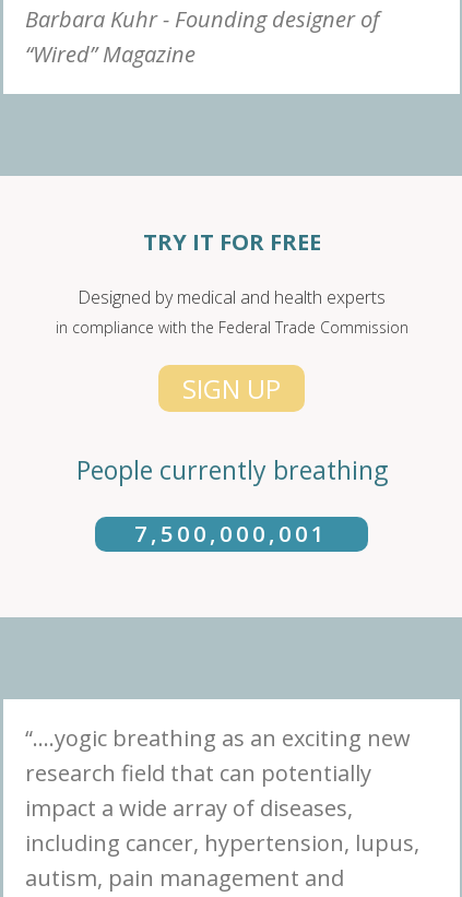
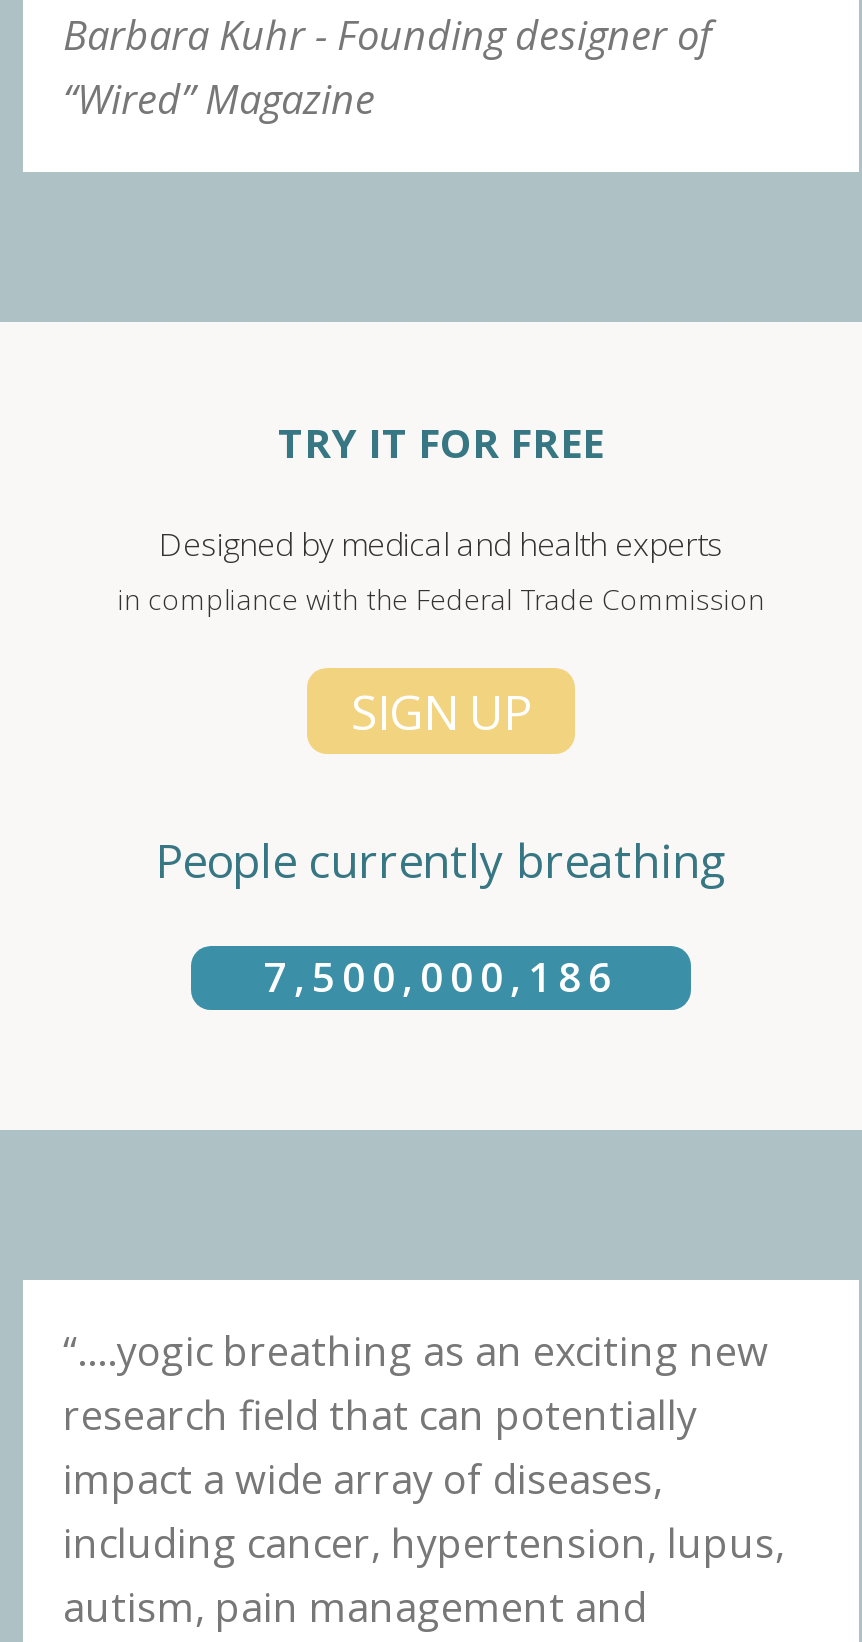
[135,519,328,549] 7,500,000,001 -> [264,951,618,1005] 7,500,000,186

